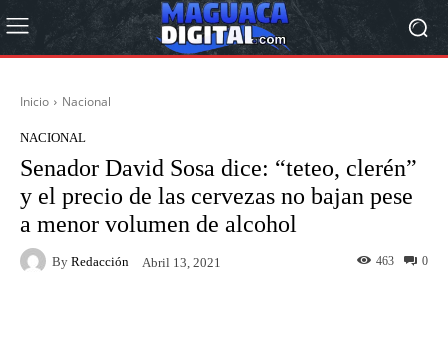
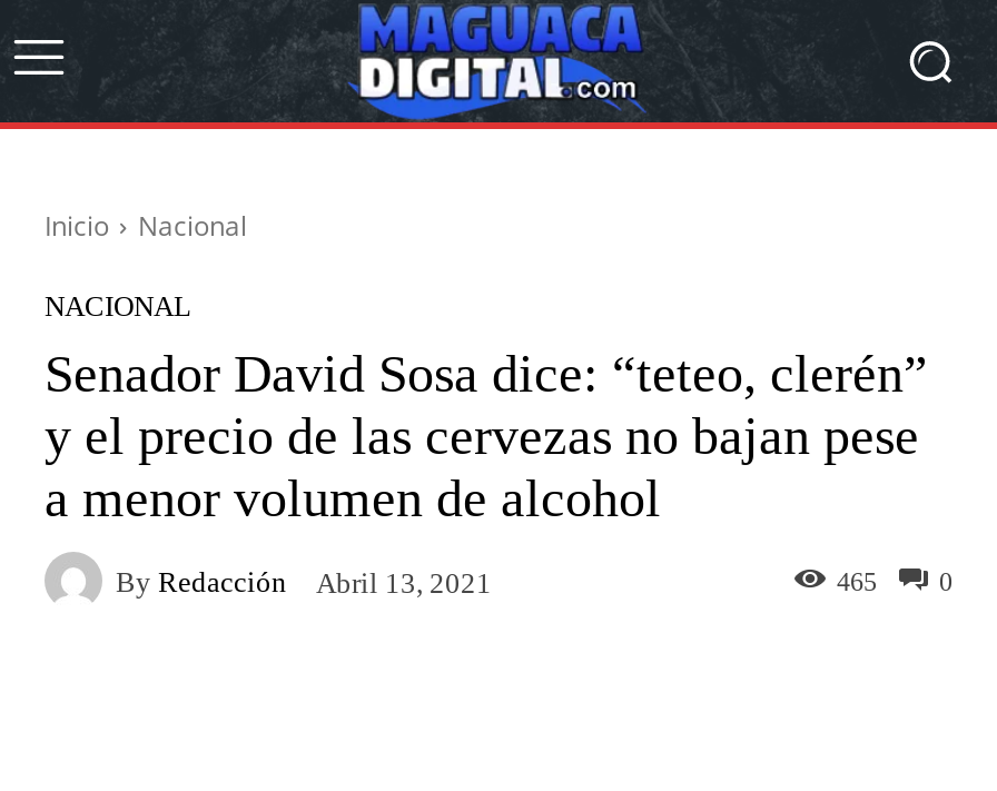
[376,254,428,268] 463 0 -> [837,566,952,597] 465 0

